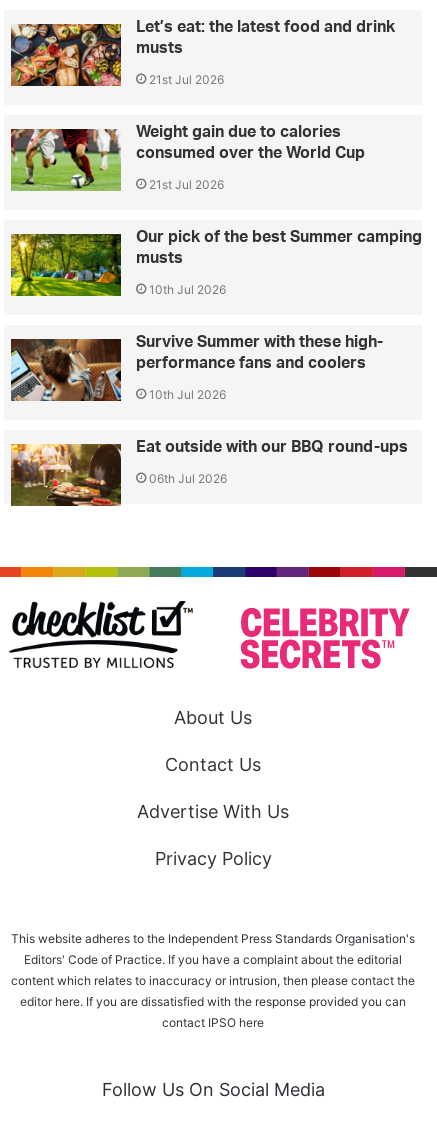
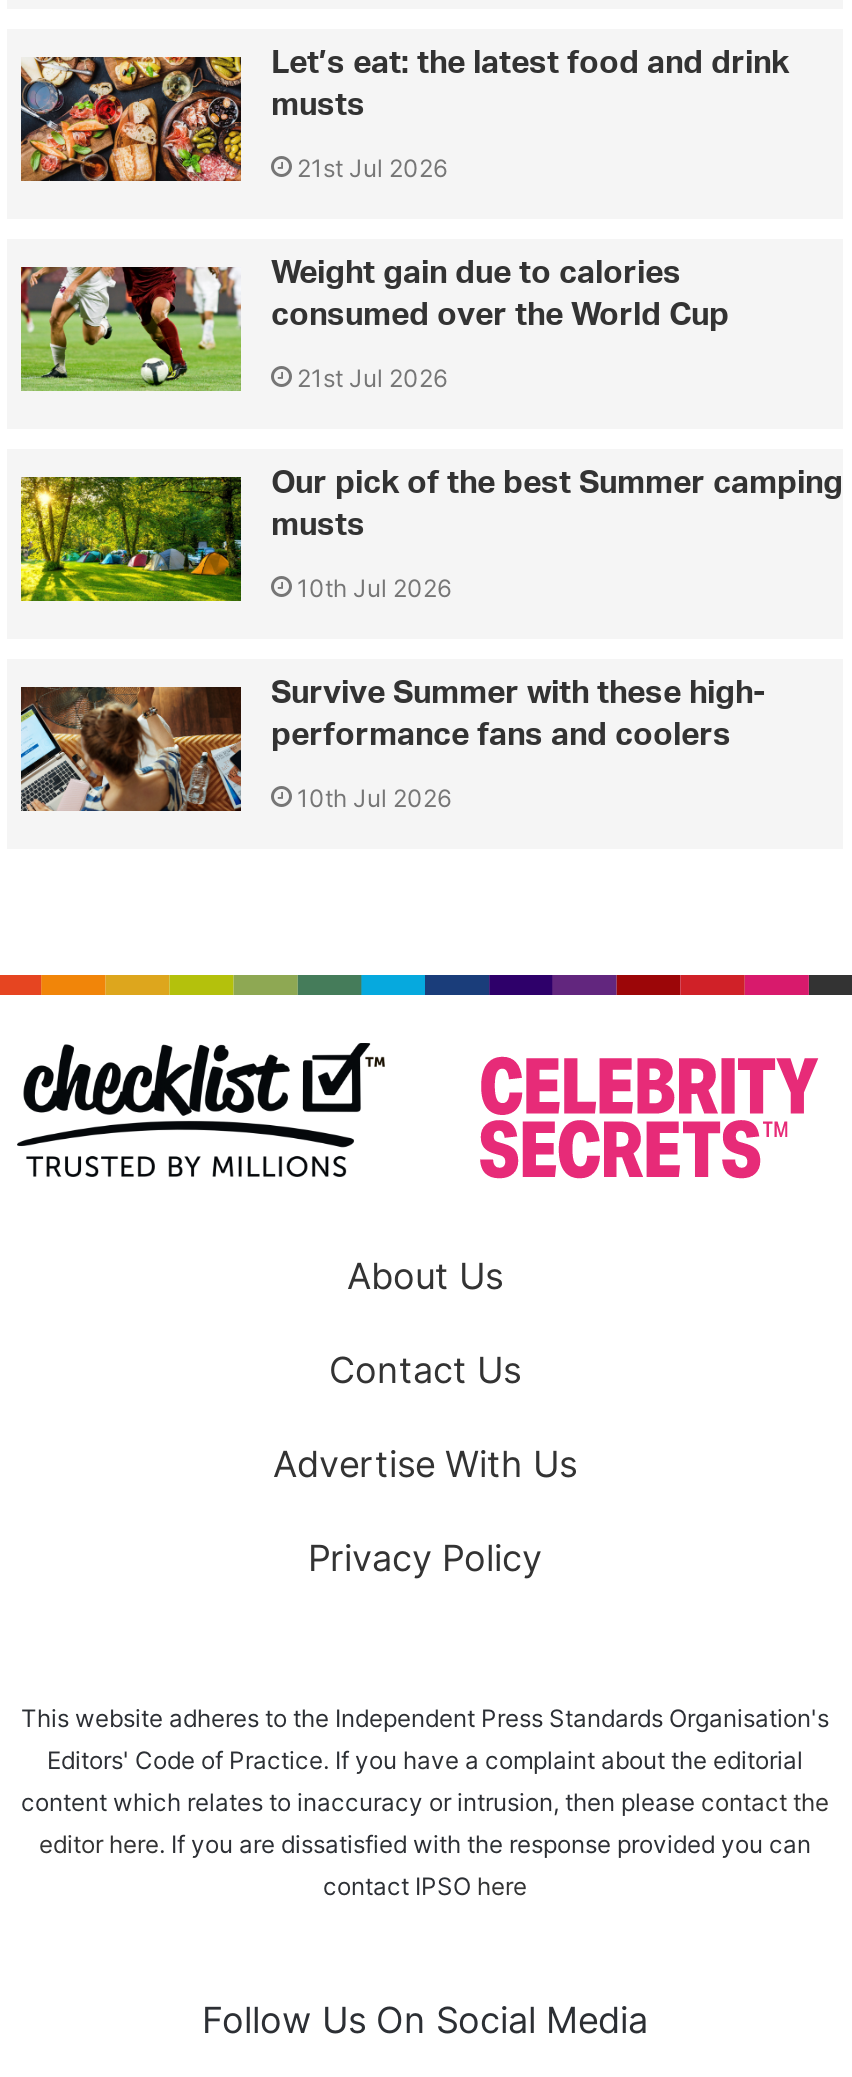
[10,439,408,507] [image] | Eat outside with our BBQ round-ups | 06th Jul 2026 -> none

